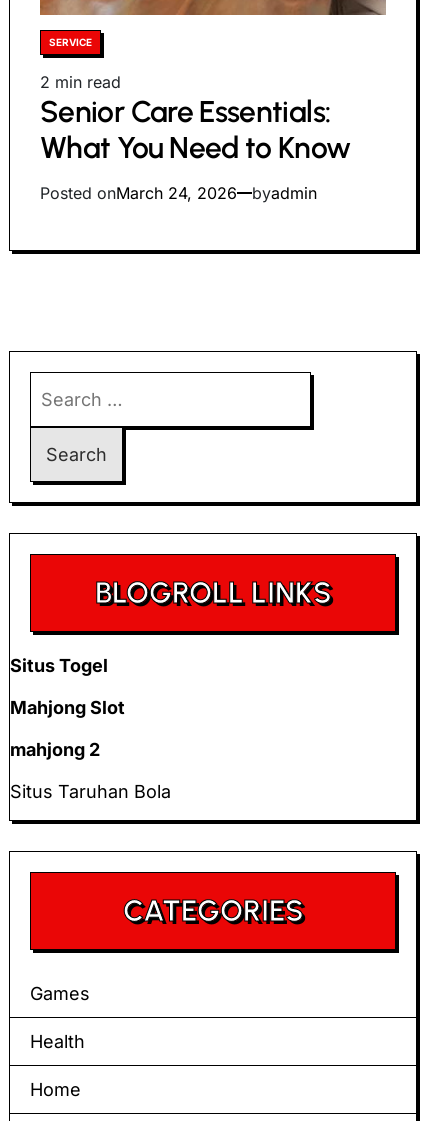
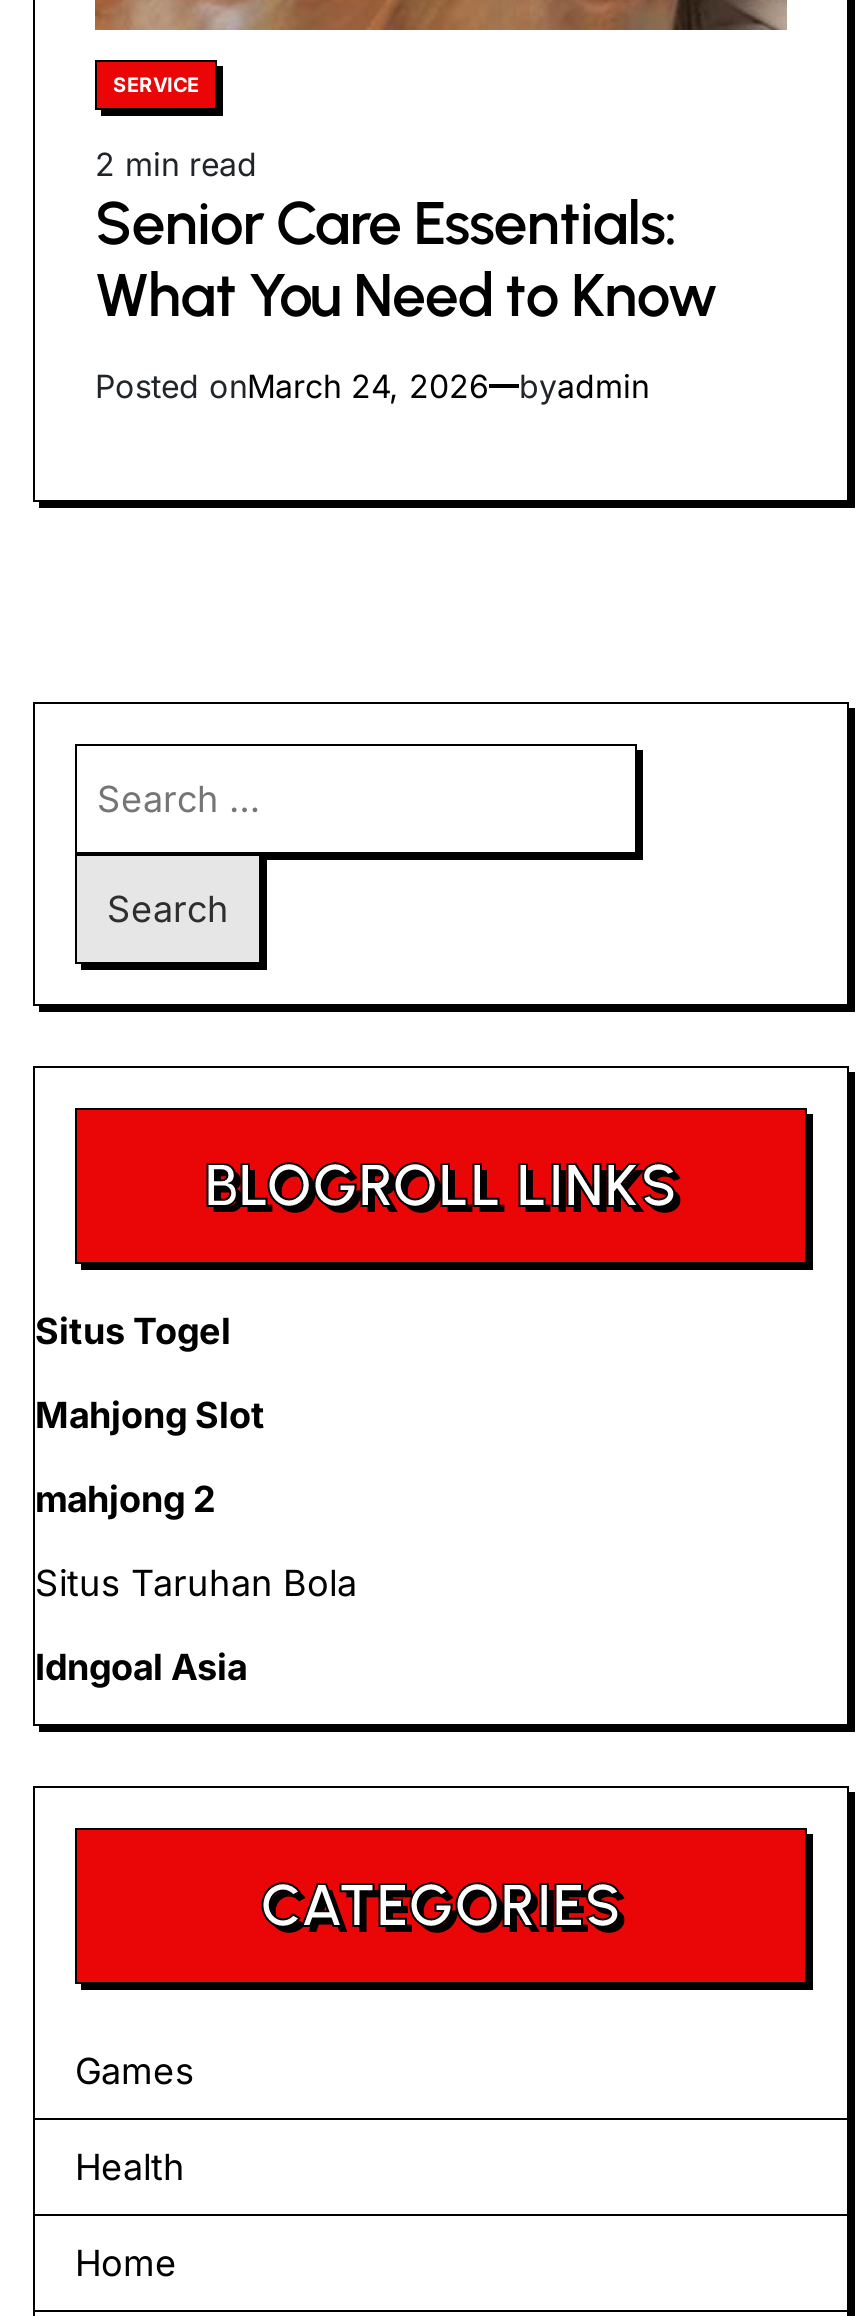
none -> [35,1646,247,1688] Idngoal Asia

